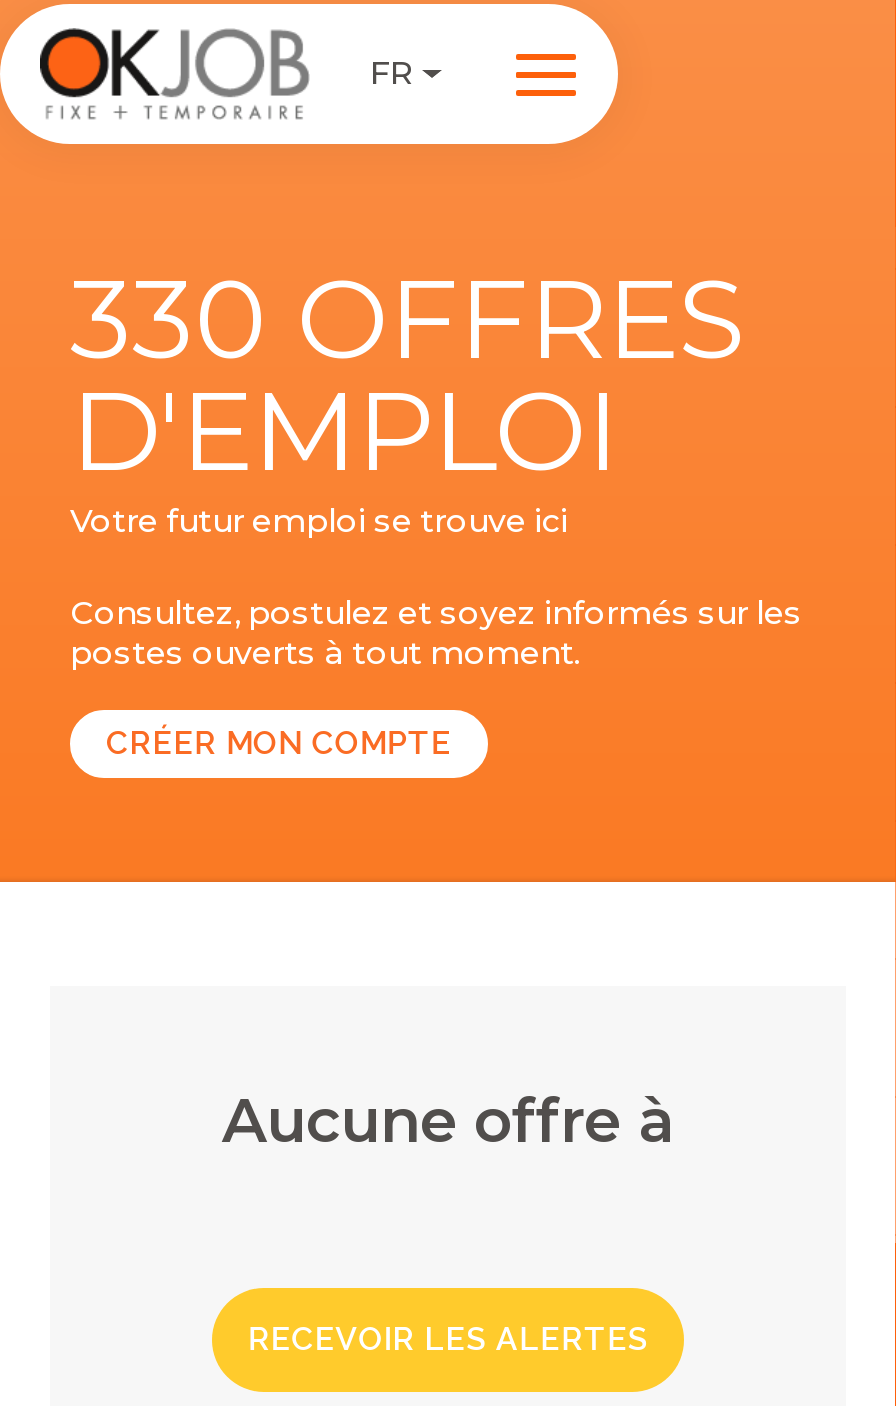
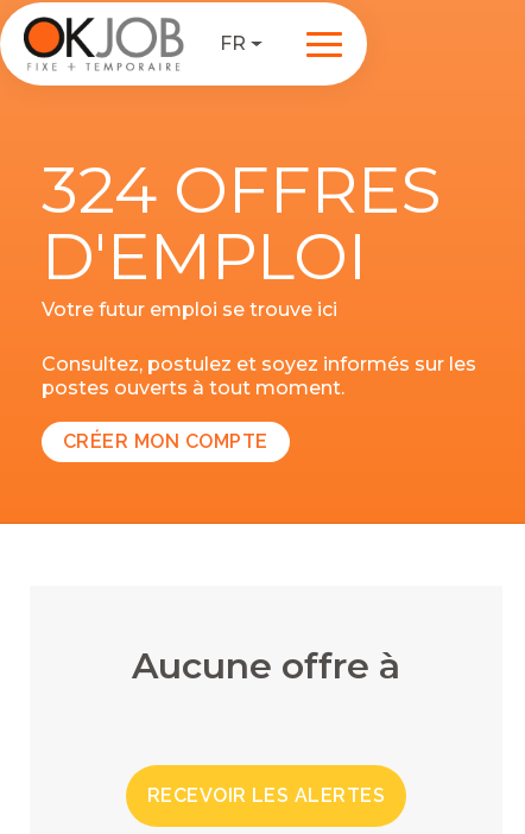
[70,252,748,386] 330 OFFRES -> [42,150,442,229] 324 OFFRES

